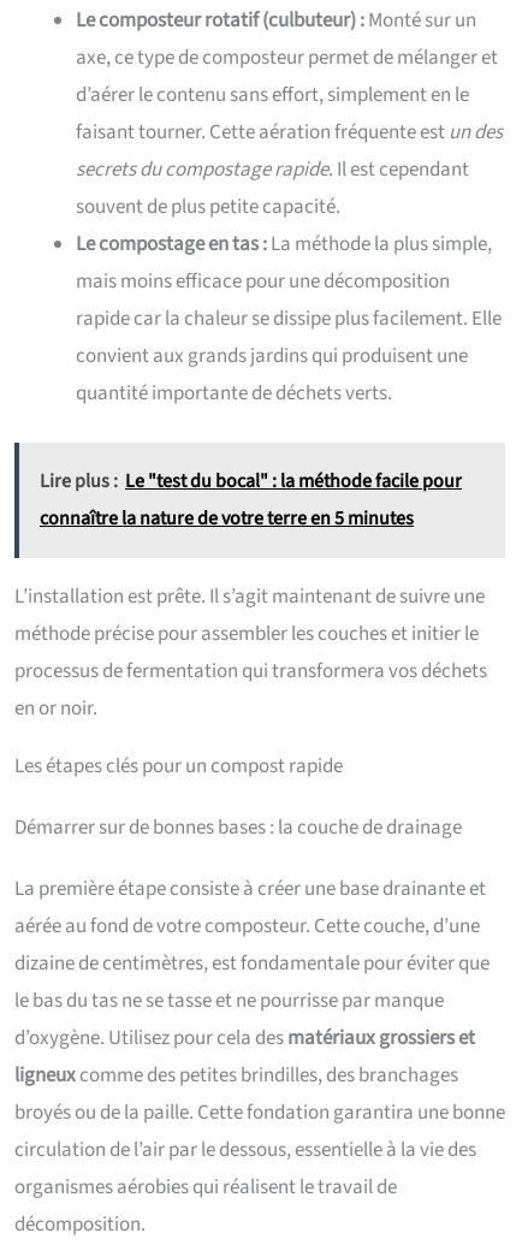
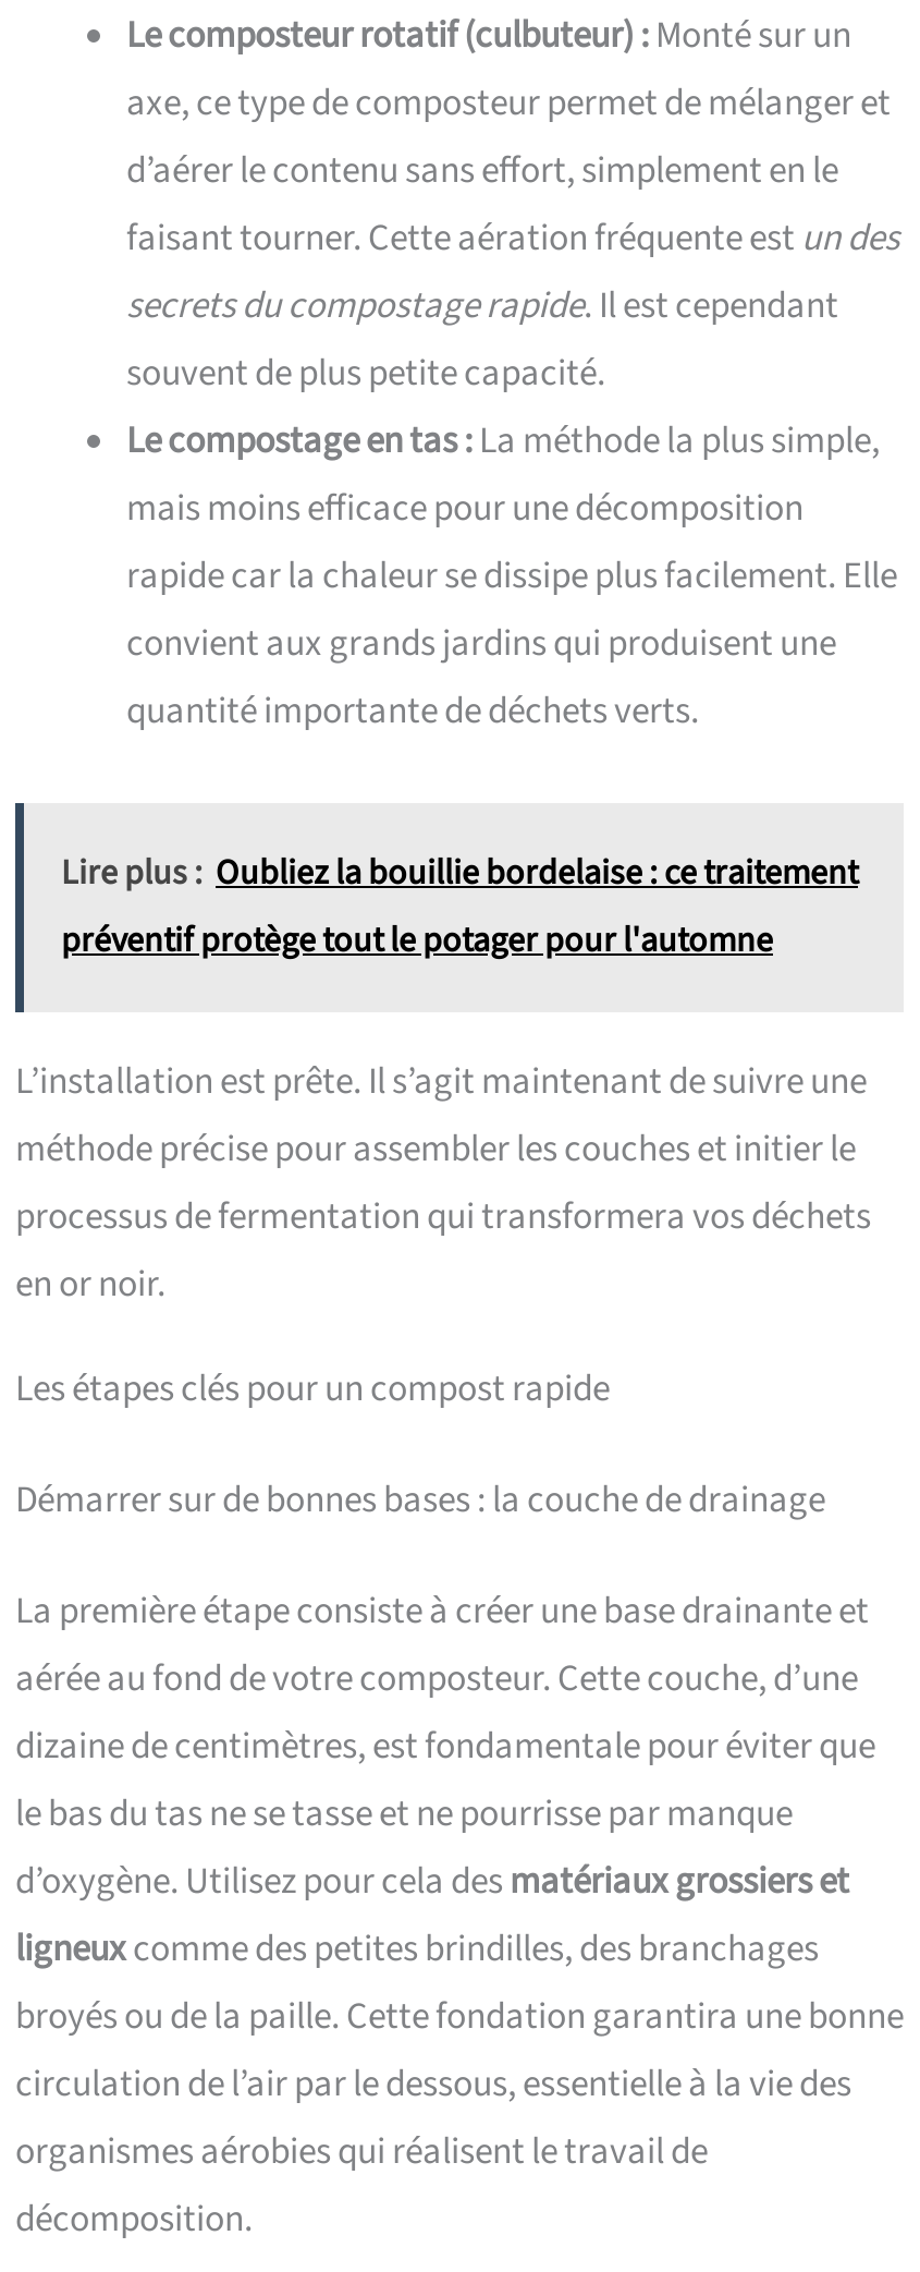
[40,468,462,532] Lire plus : Le "test du bocal" : la méthode facile pour | connaître la nature de votre terre en 5 minutes -> [61,848,858,964] Lire plus : Oubliez la bouillie bordelaise : ce traitement | préventif protège tout le potager pour l'automne

